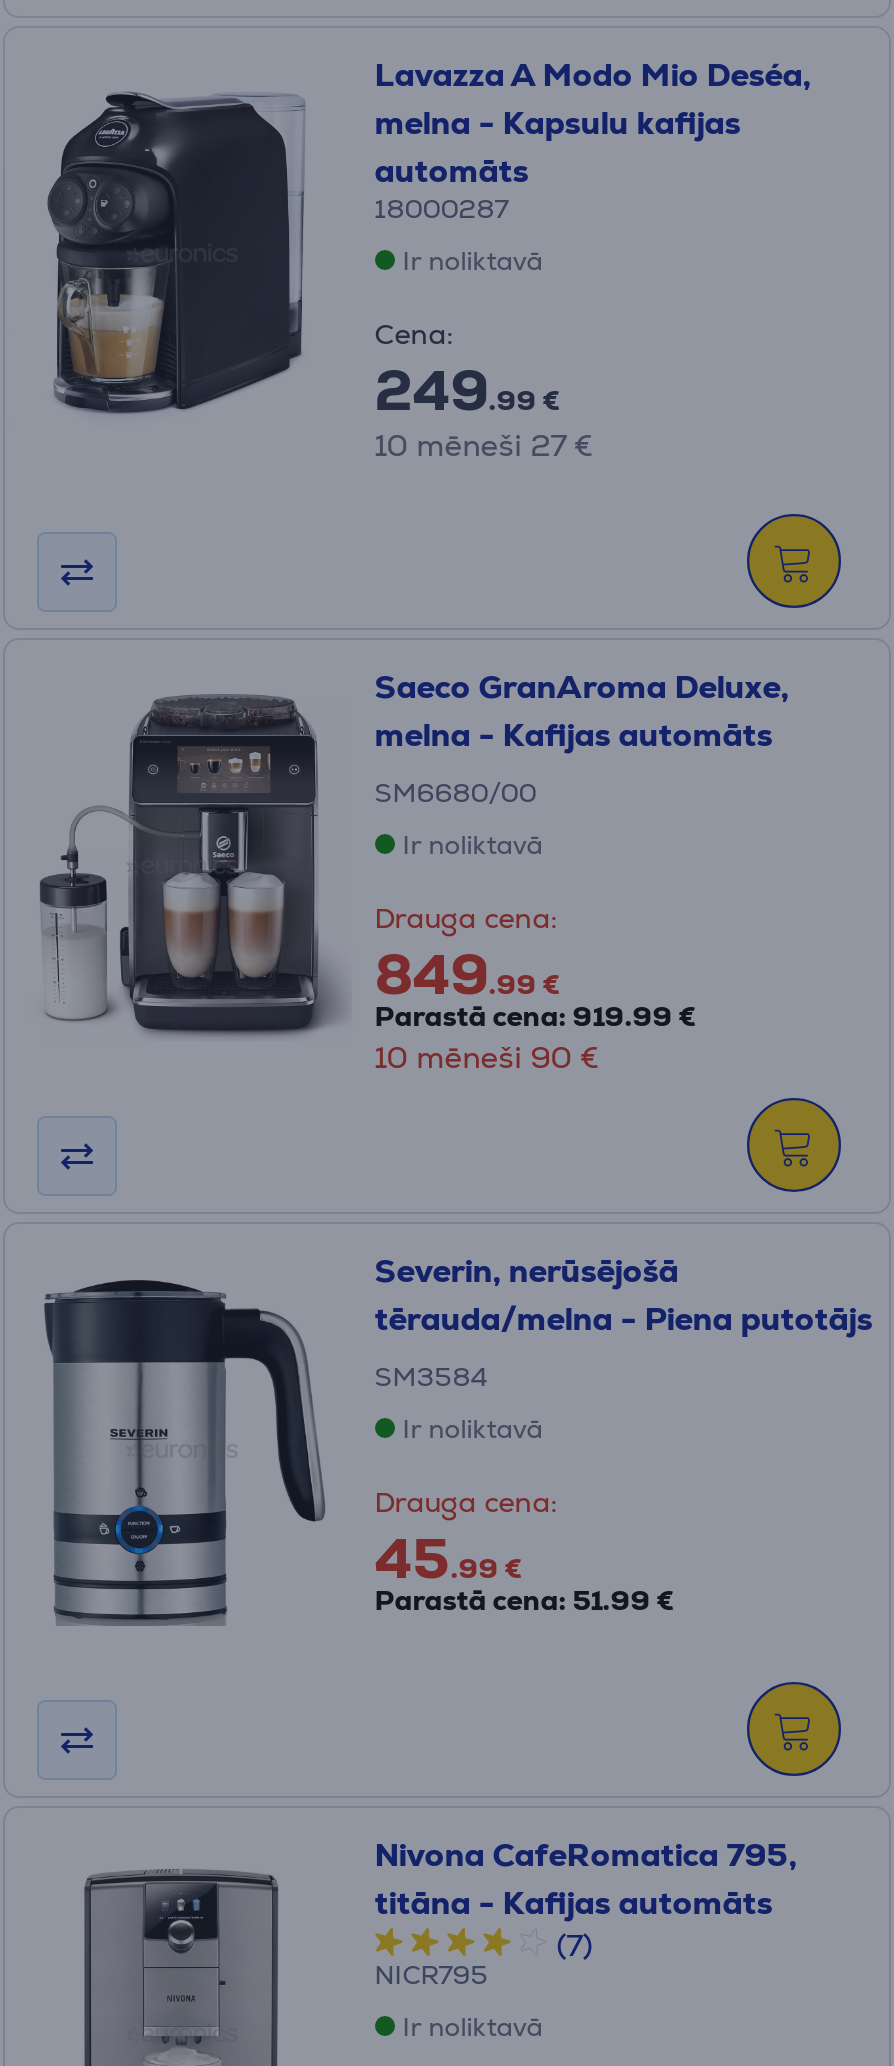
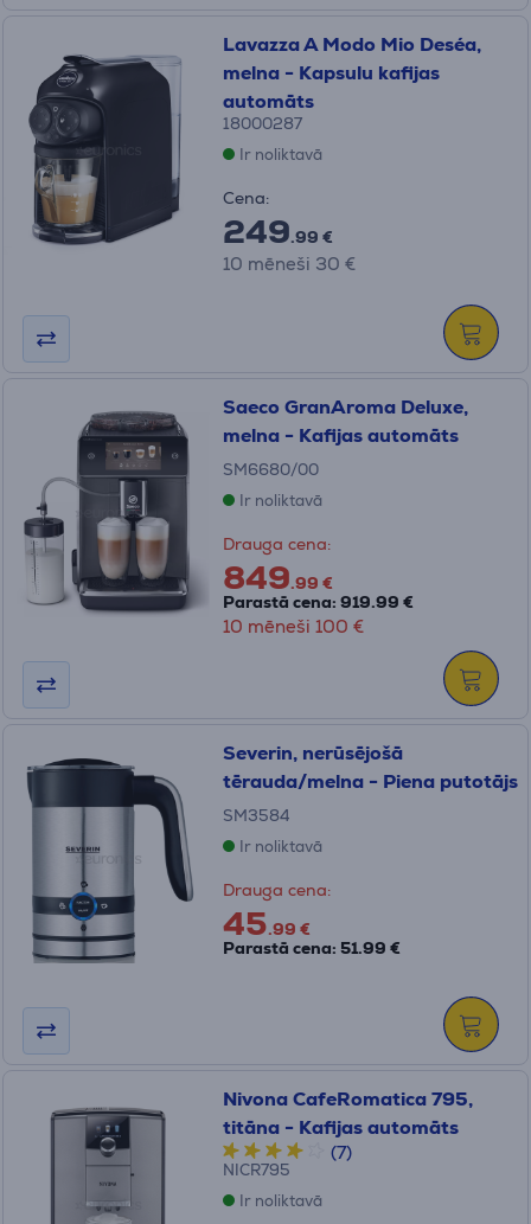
[375,426,593,464] 10 mēneši 27 € -> [223,252,355,275] 10 mēneši 30 €
[375,1038,599,1076] 10 mēneši 90 € -> [223,615,364,637] 10 mēneši 100 €

